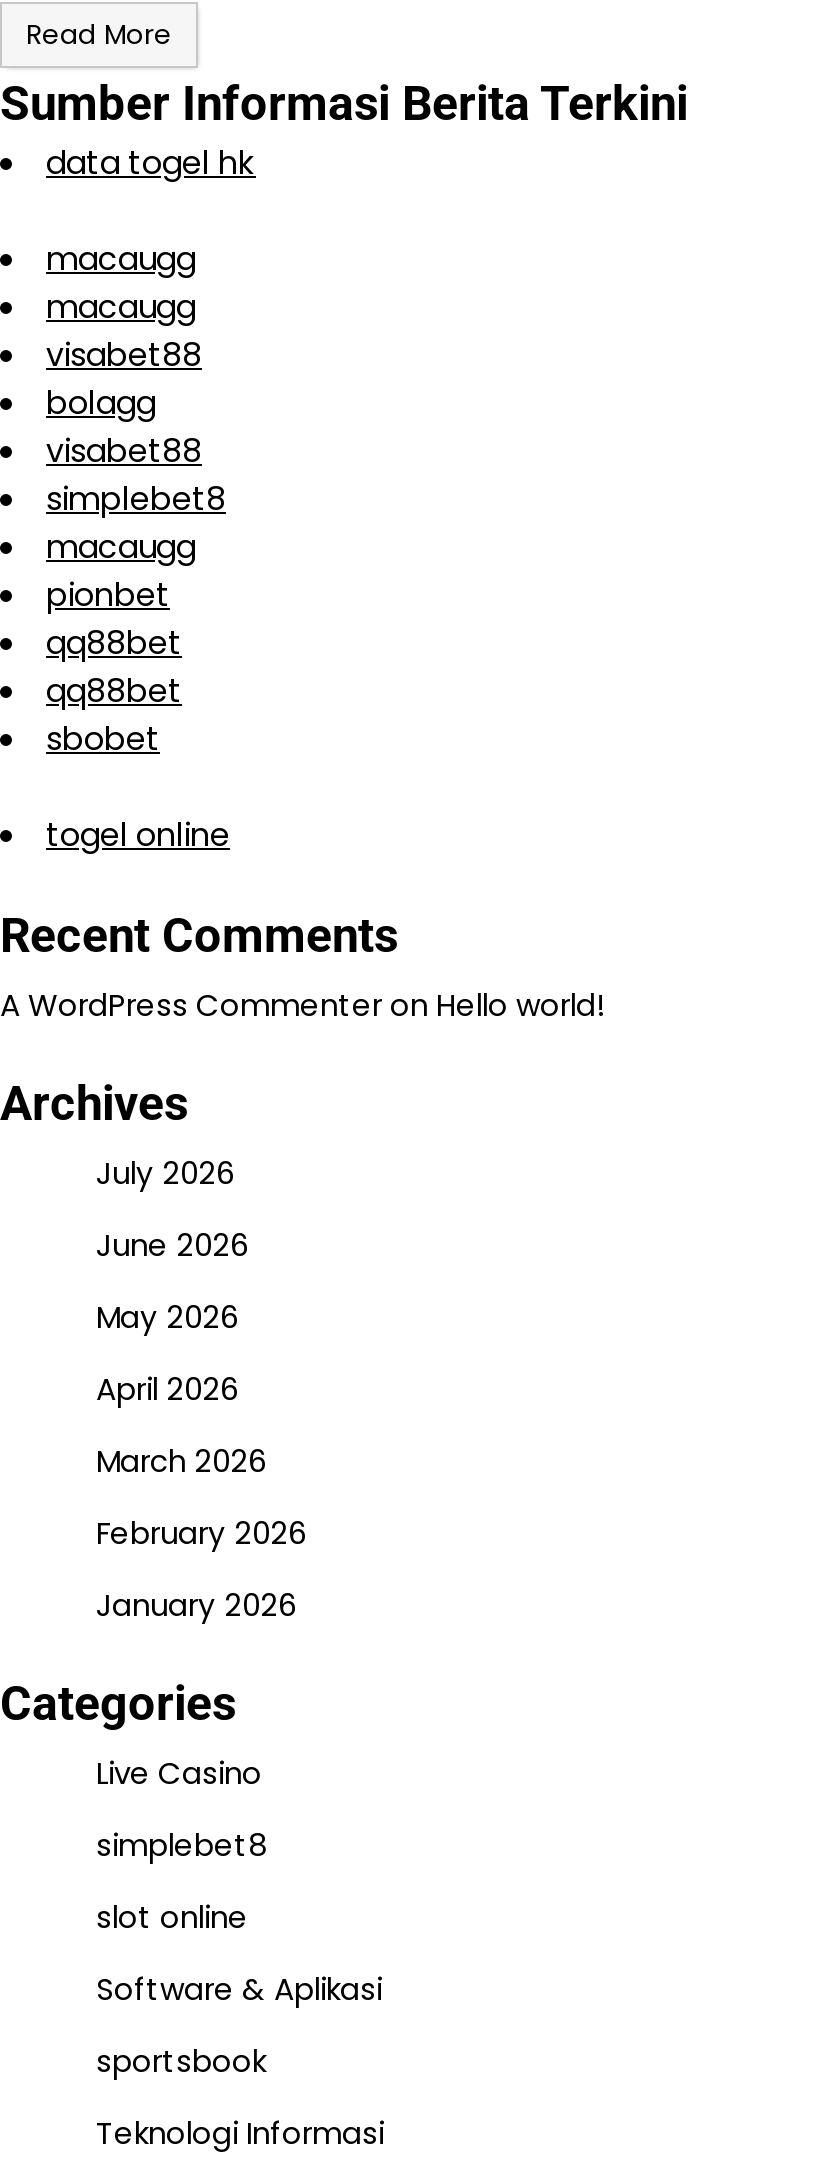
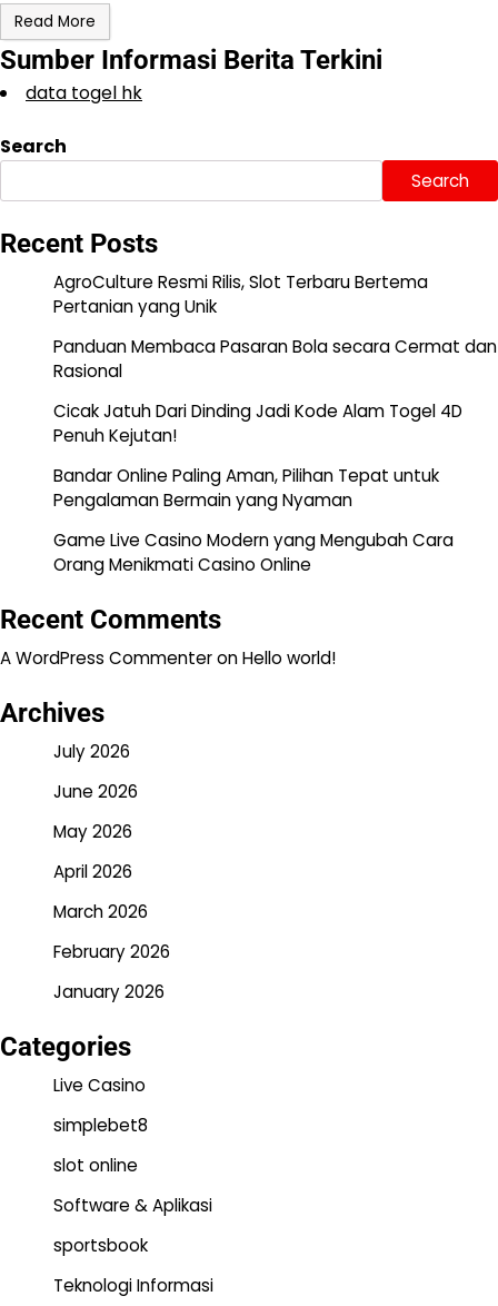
[46,236,230,858] macaugg | macaugg | visabet88 | bolagg | visabet88 | simplebet8 | macaugg | pionbet | qq88bet | qq88bet | sbobet | togel online -> [0,133,497,576] Search | Search | Recent Posts | AgroCulture Resmi Rilis, Slot Terbaru Bertema | Pertanian yang Unik | Panduan Membaca Pasaran Bola secara Cermat dan | Rasional | Cicak Jatuh Dari Dinding Jadi Kode Alam Togel 4D | Penuh Kejutan! | Bandar Online Paling Aman, Pilihan Tepat untuk | Pengalaman Bermain yang Nyaman | Game Live Casino Modern yang Mengubah Cara | Orang Menikmati Casino Online

